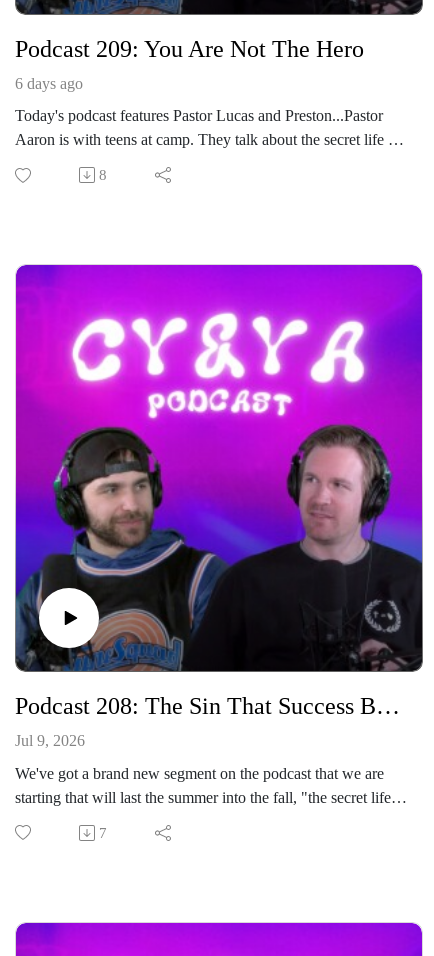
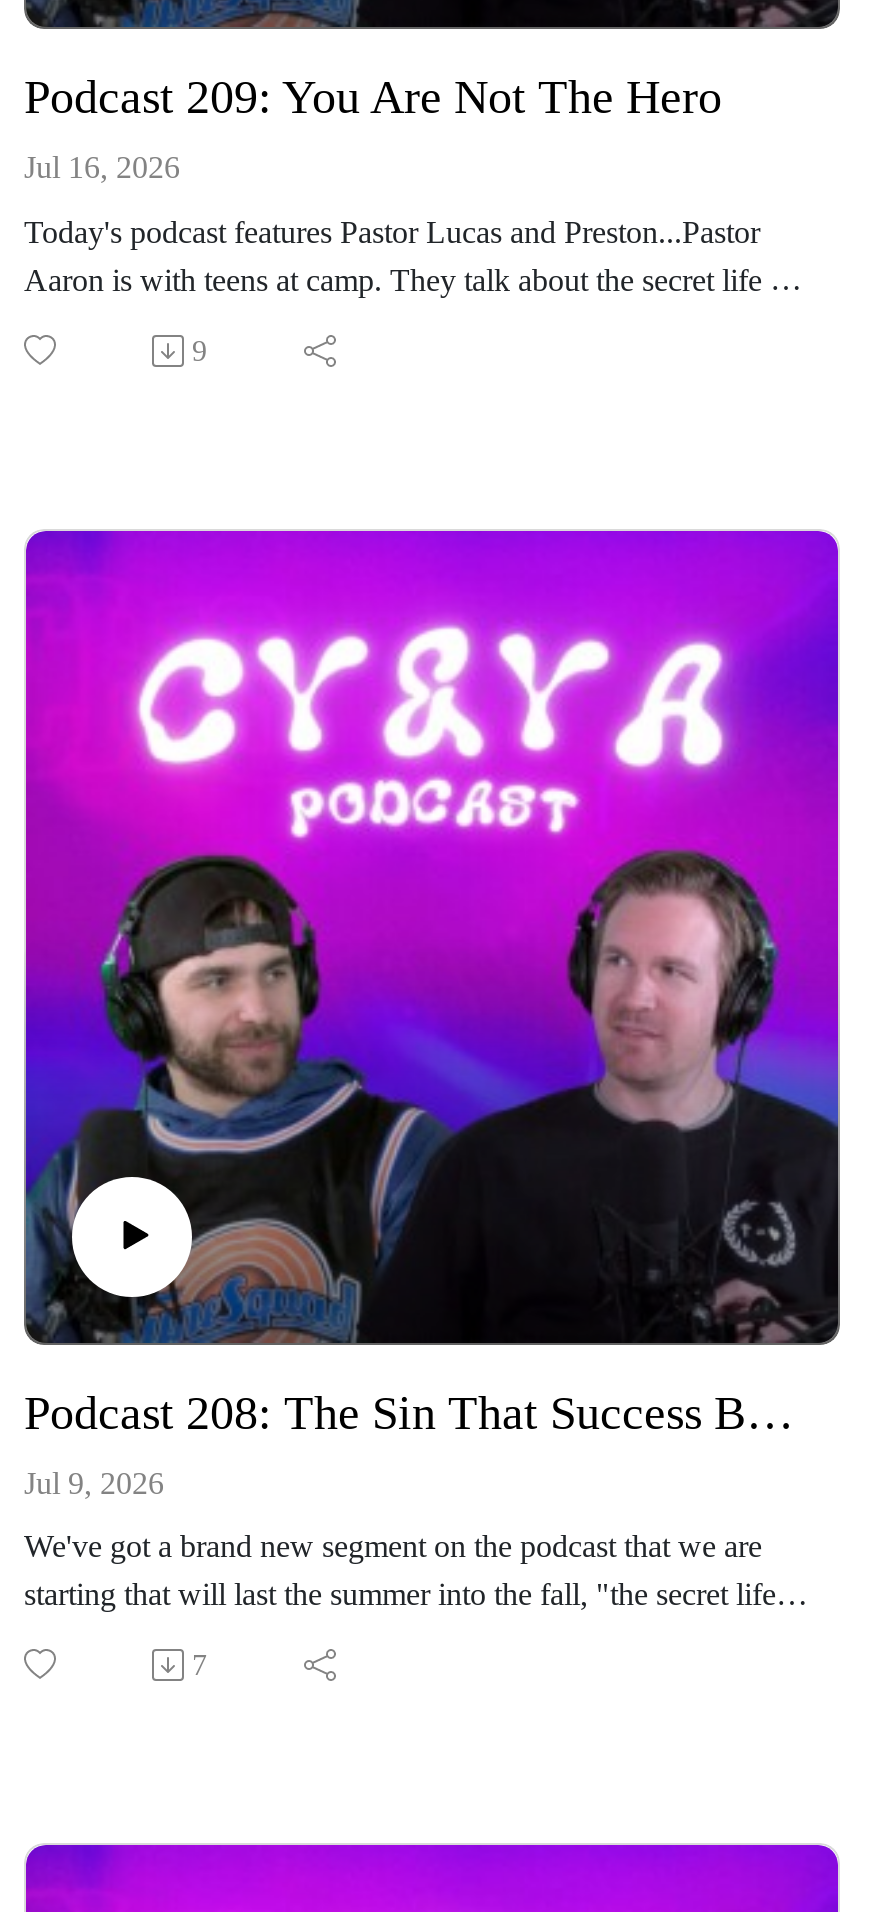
[15,75,83,92] 6 days ago -> [24,151,180,185] Jul 16, 2026
[99,167,107,183] 8 -> [192,335,208,367] 9

